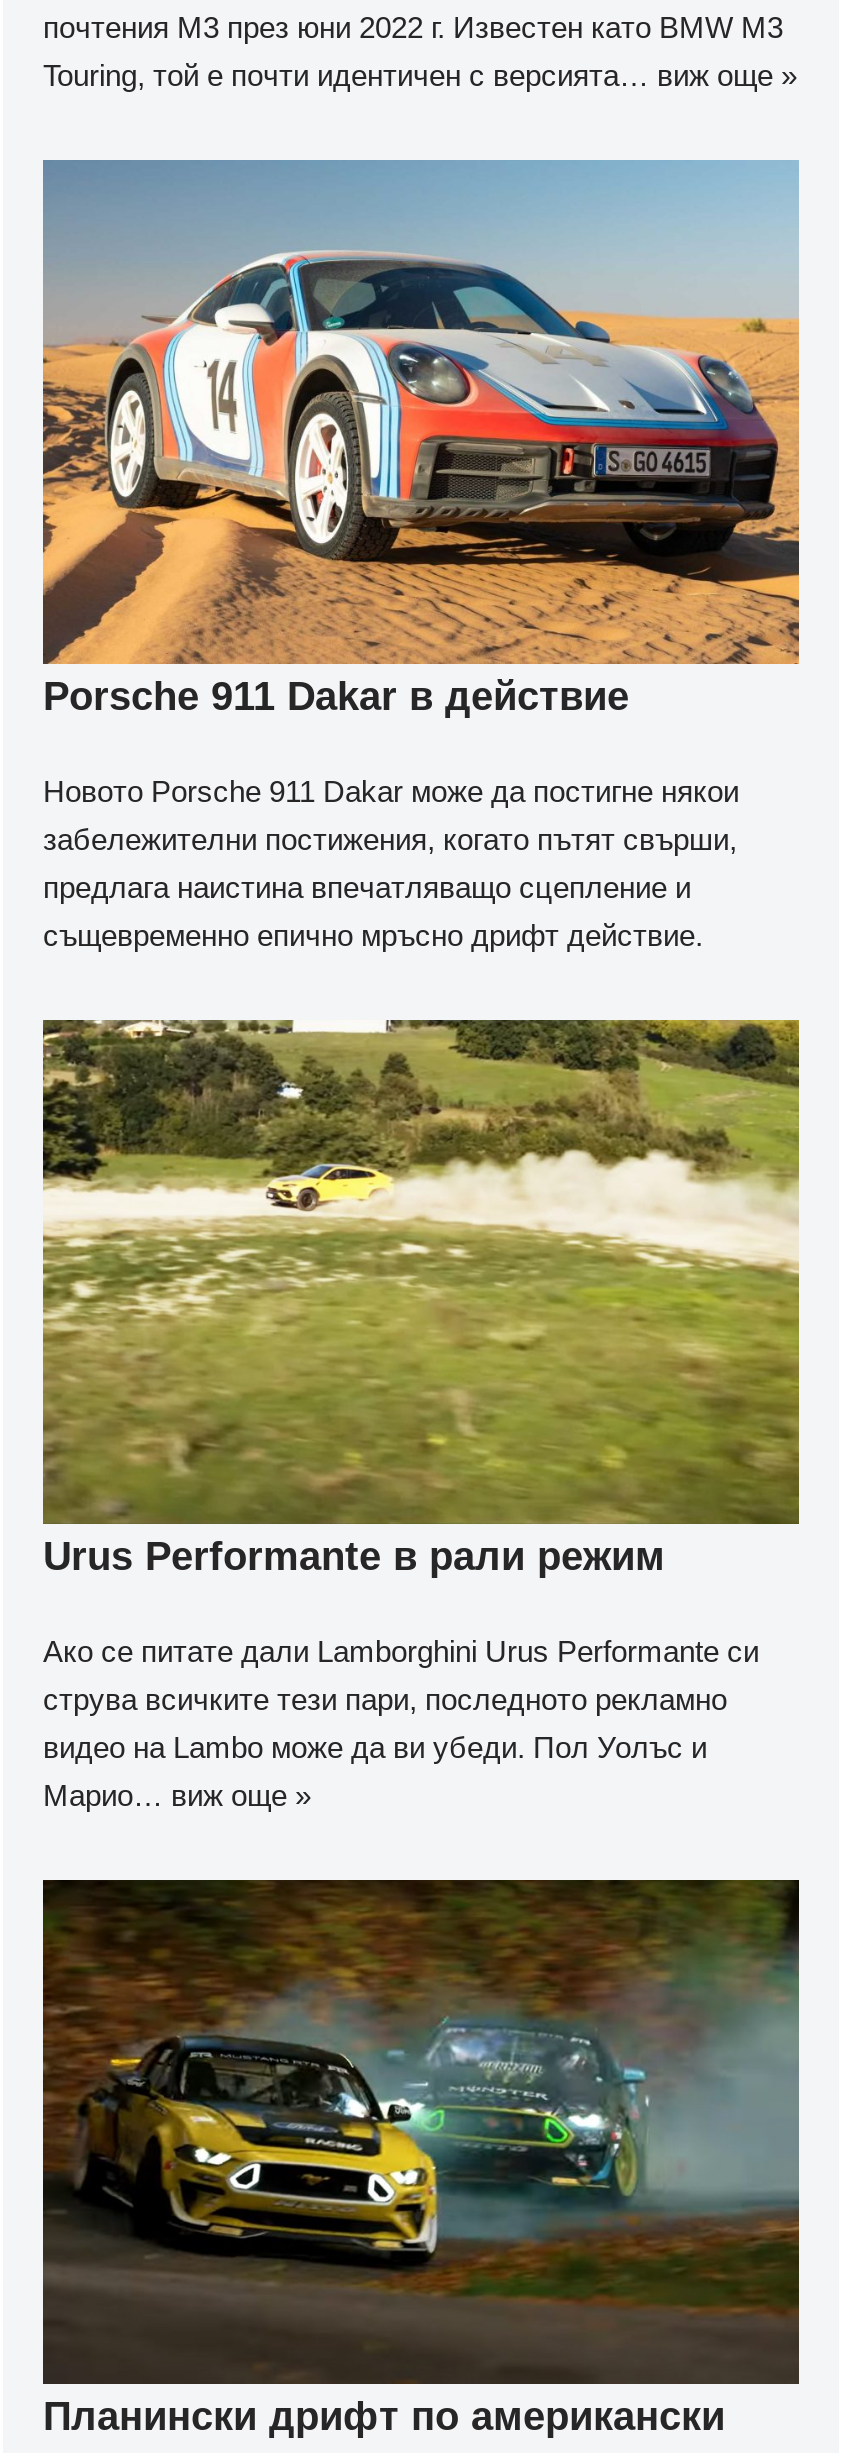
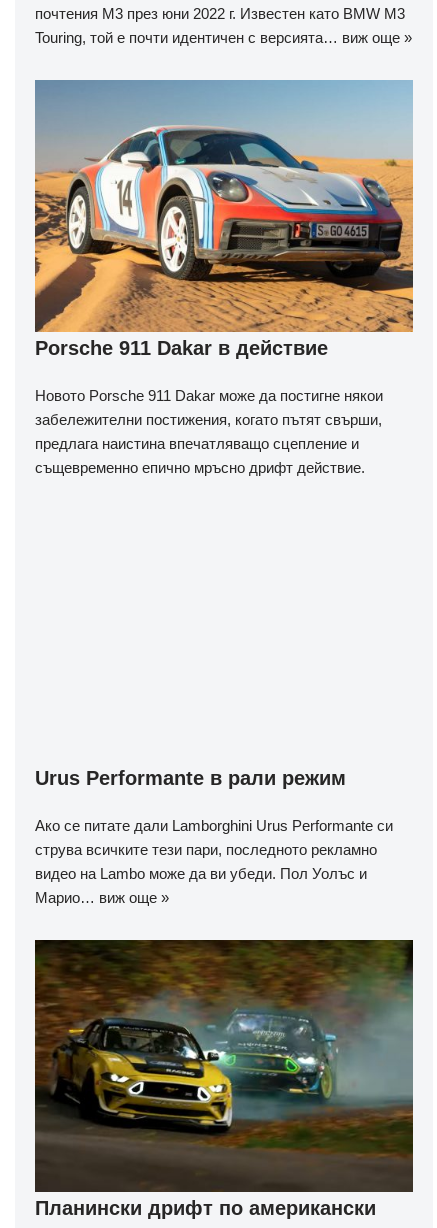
[41,1018,801,1526] [image] -> none

